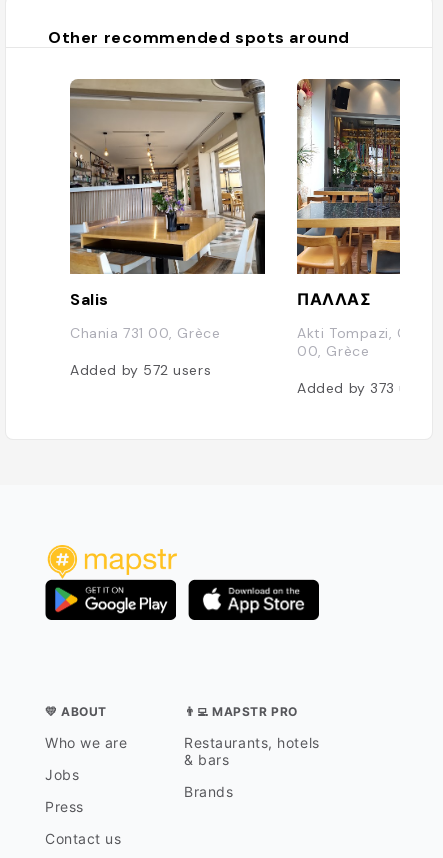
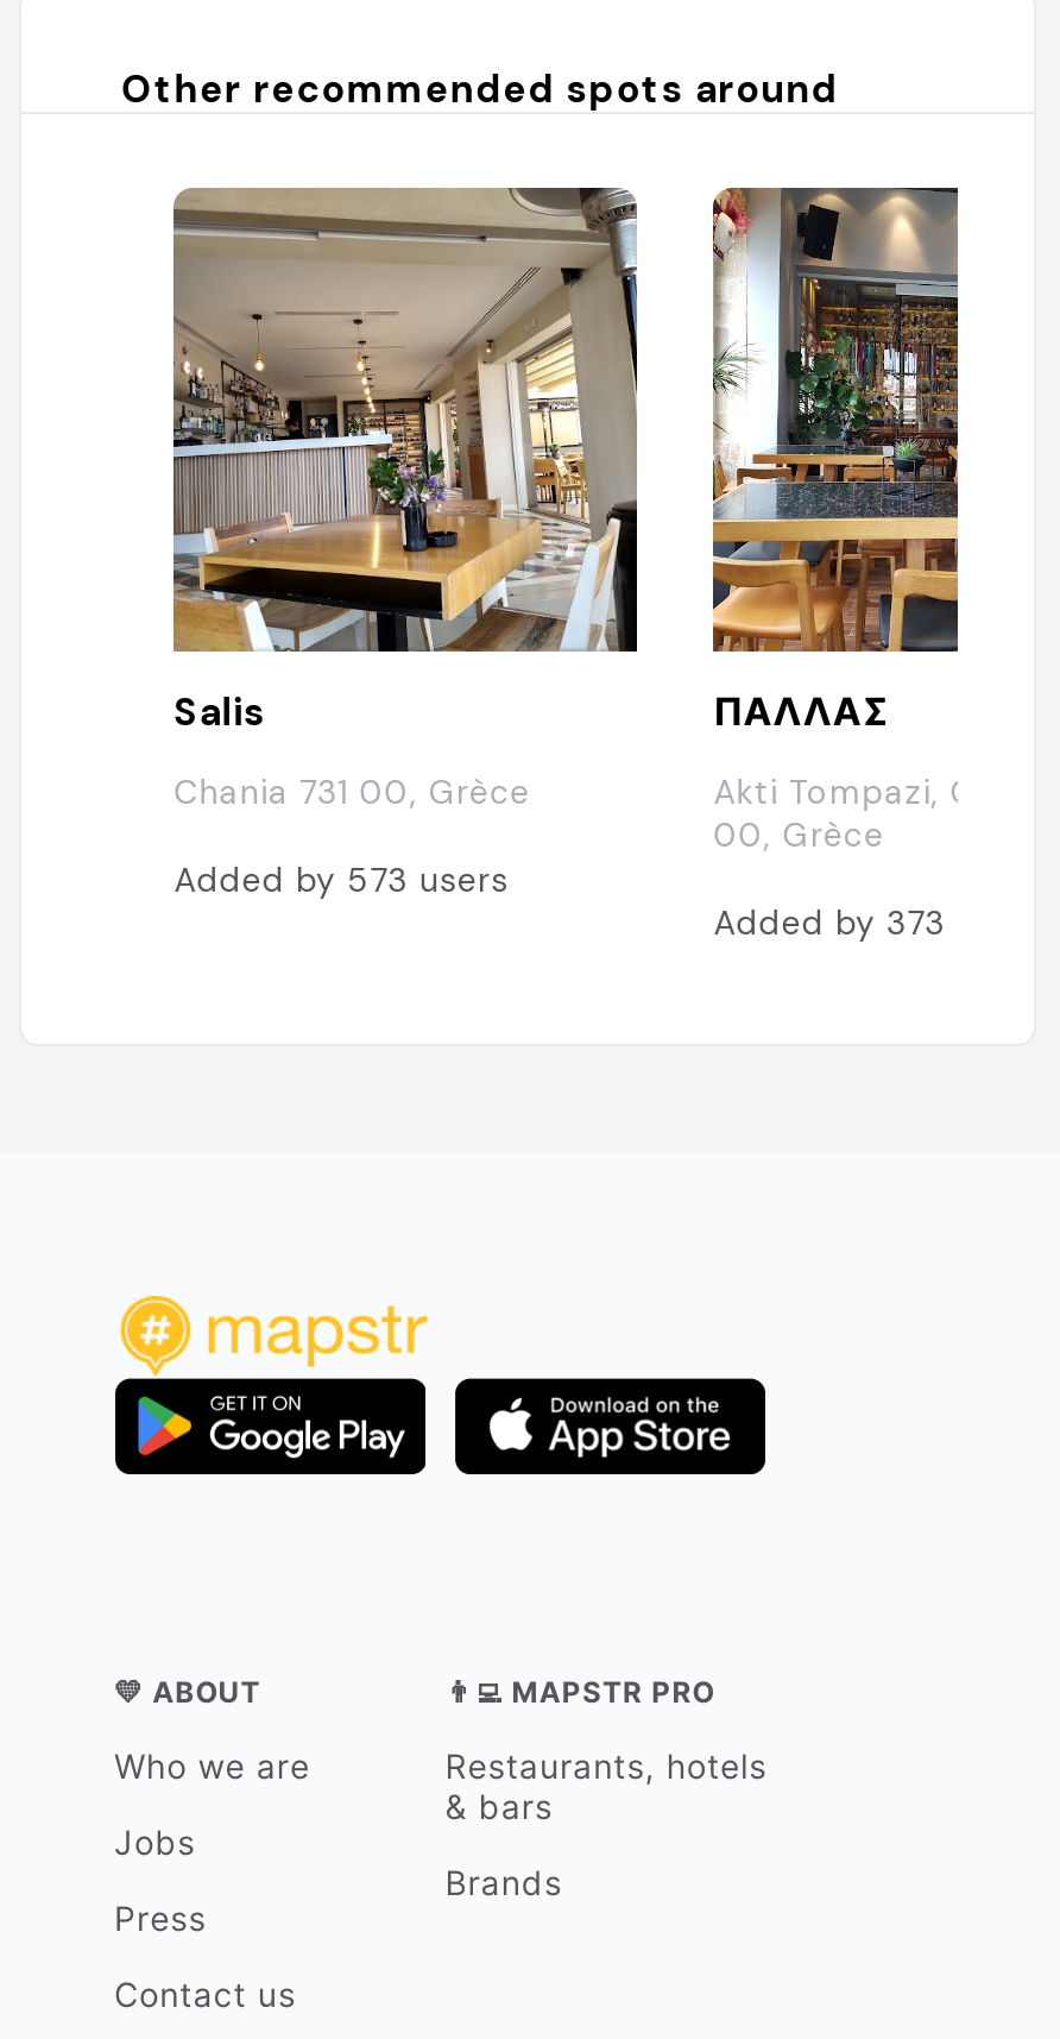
[70,361,211,379] Added by 572 users -> [174,858,509,901] Added by 573 users

